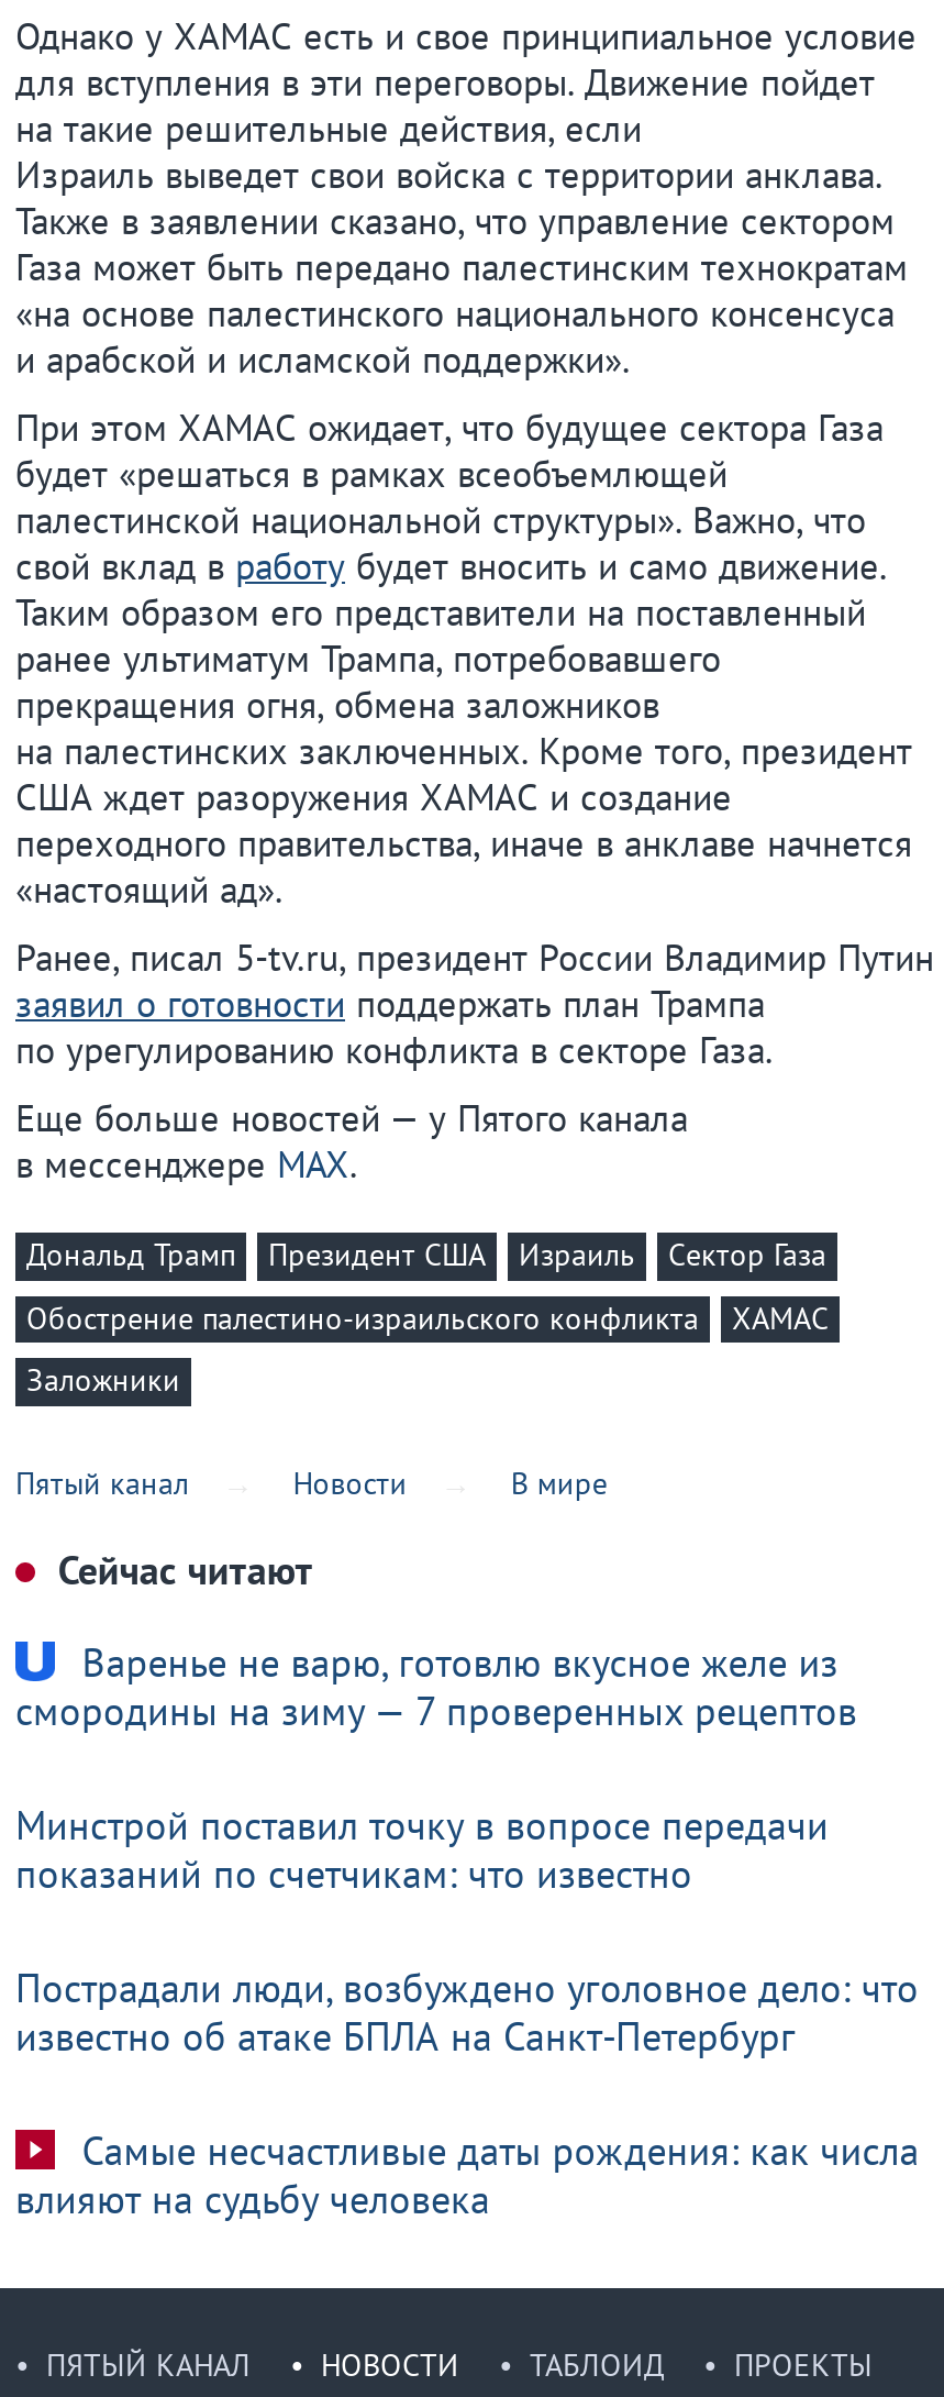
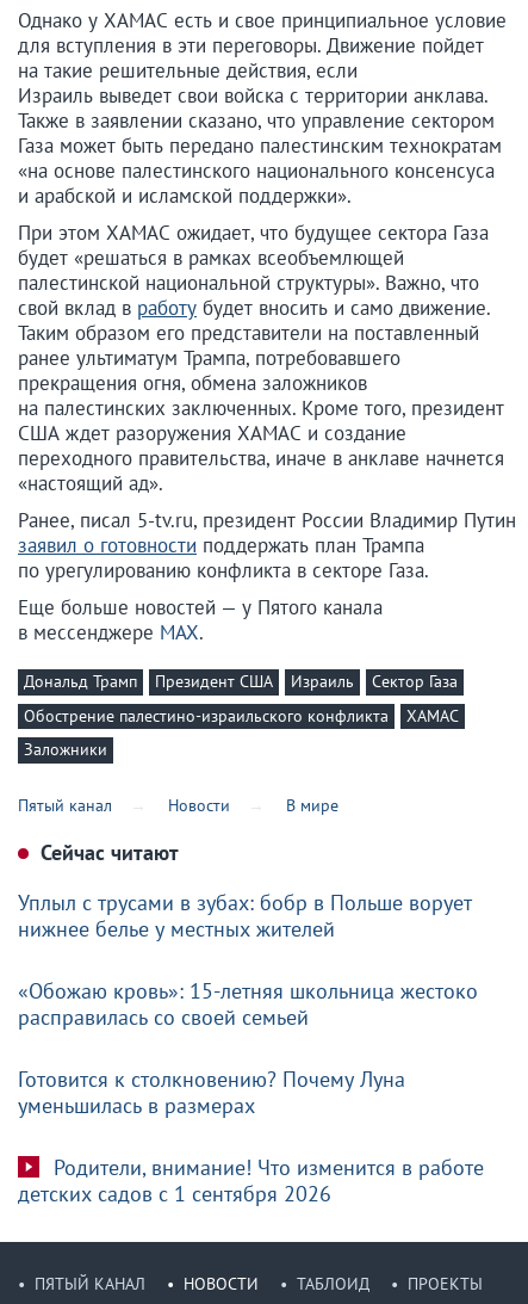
[15,1637,857,1736] Варенье не варю, готовлю вкусное желе из | смородины на зиму — 7 проверенных рецептов -> [18,889,472,942] Уплыл с трусами в зубах: бобр в Польше ворует | нижнее белье у местных жителей
[15,1800,829,1898] Минстрой поставил точку в вопросе передачи | показаний по счетчикам: что известно -> [18,977,478,1031] «Обожаю кровь»: 15-летняя школьница жестоко | расправилась со своей семьей
[15,1962,919,2061] Пострадали люди, возбуждено уголовное дело: что | известно об атаке БПЛА на Санкт-Петербург -> [18,1065,405,1119] Готовится к столкновению? Почему Луна | уменьшилась в размерах
[15,2125,919,2224] Самые несчастливые даты рождения: как числа | влияют на судьбу человека -> [18,1153,484,1207] Родители, внимание! Что изменится в работе | детских садов с 1 сентября 2026

